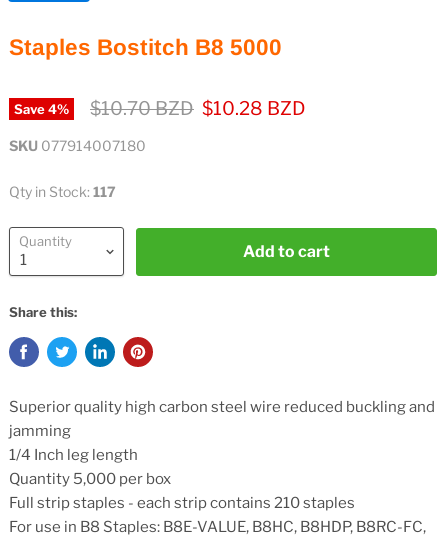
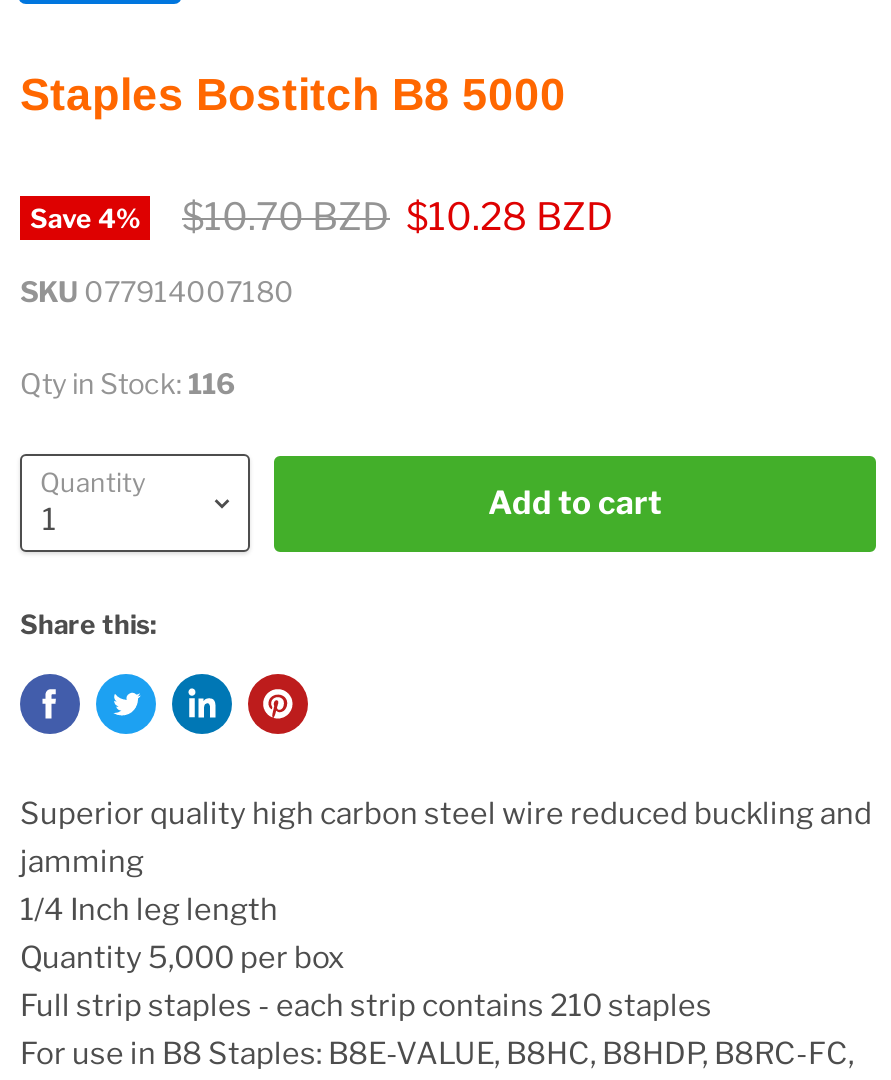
[9,183,116,200] Qty in Stock: 117 -> [20,366,236,400] Qty in Stock: 116

